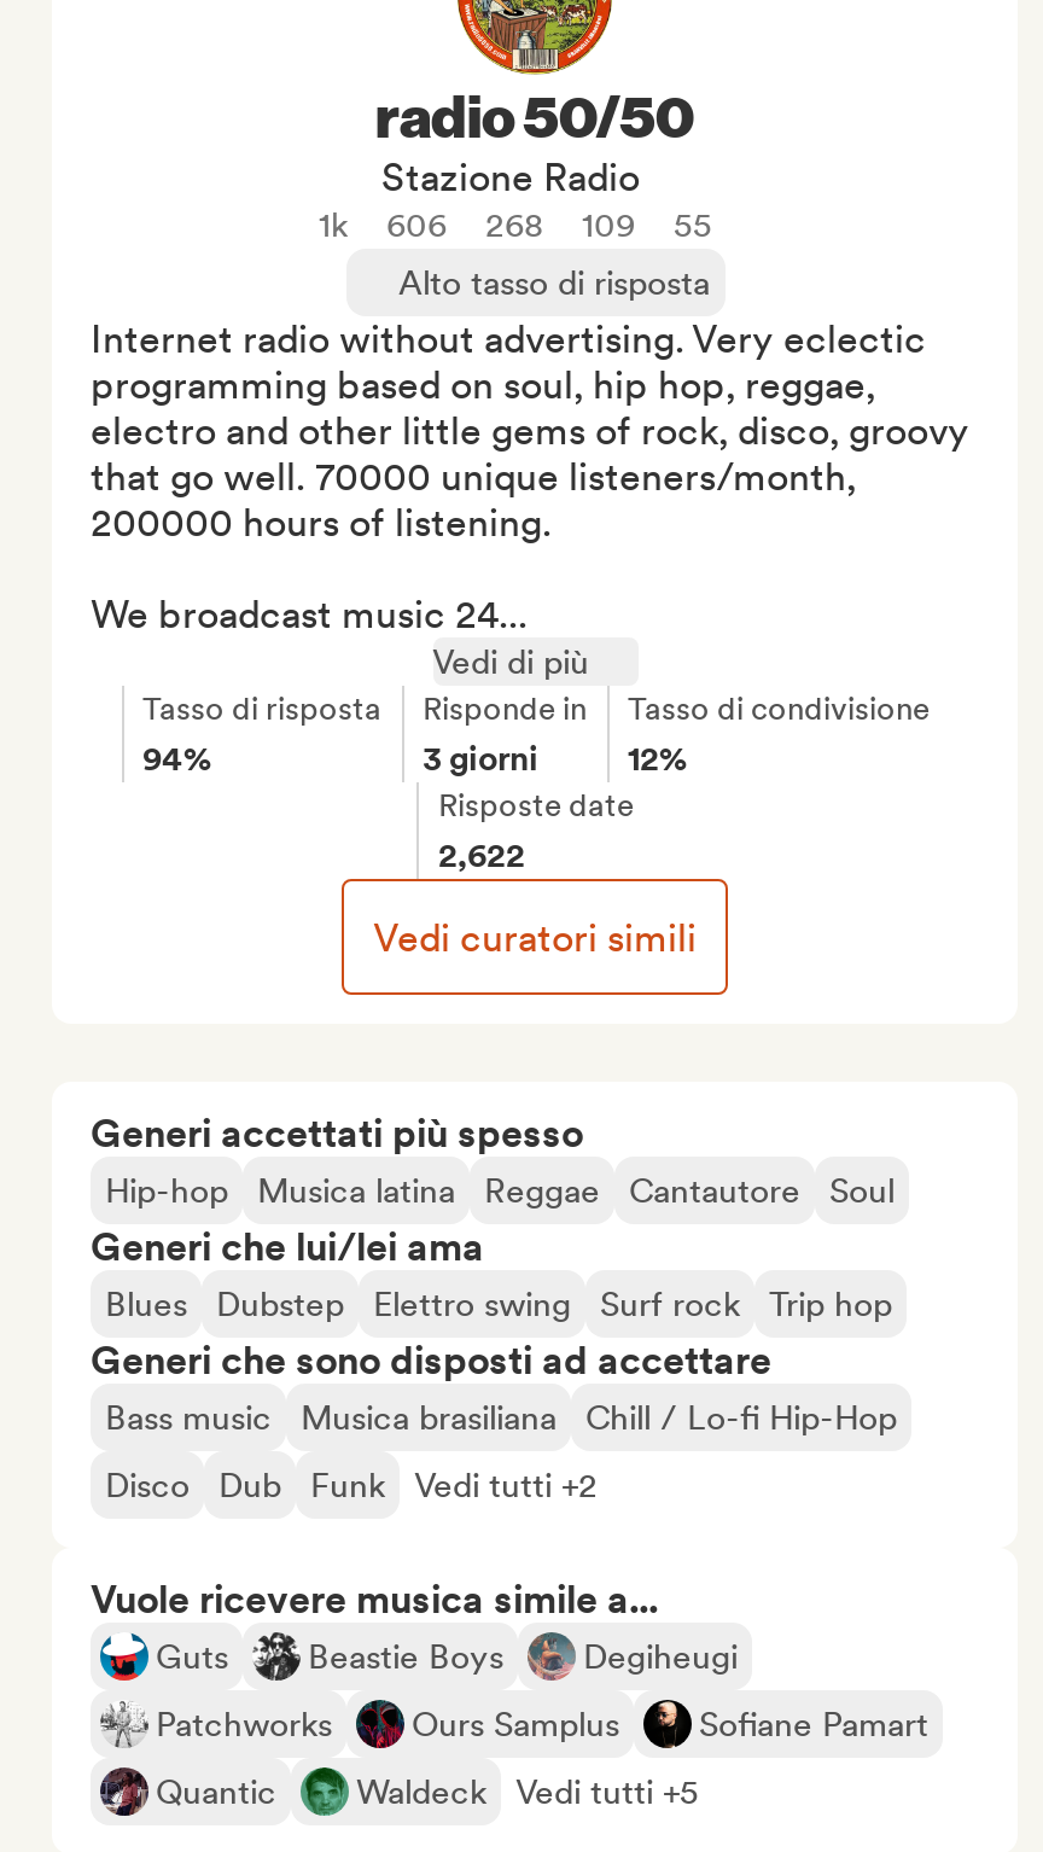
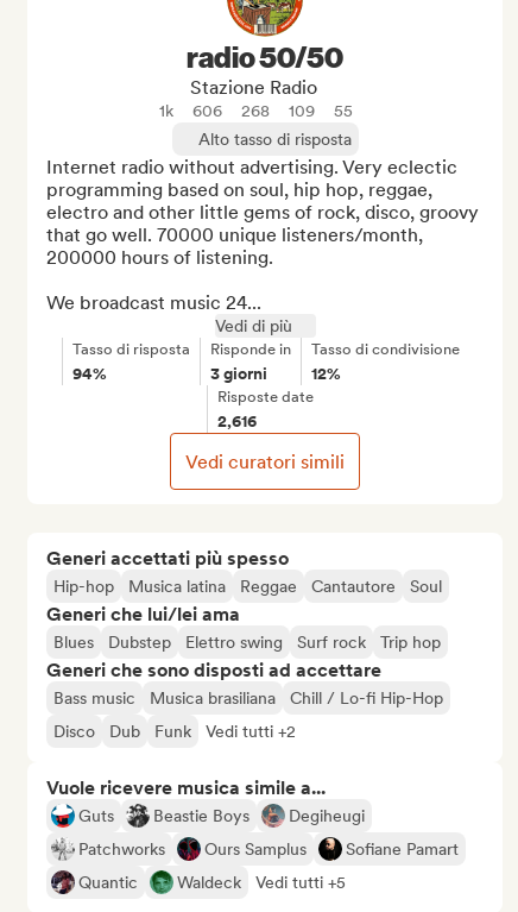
[438,835,525,874] 2,622 -> [217,411,257,430] 2,616

